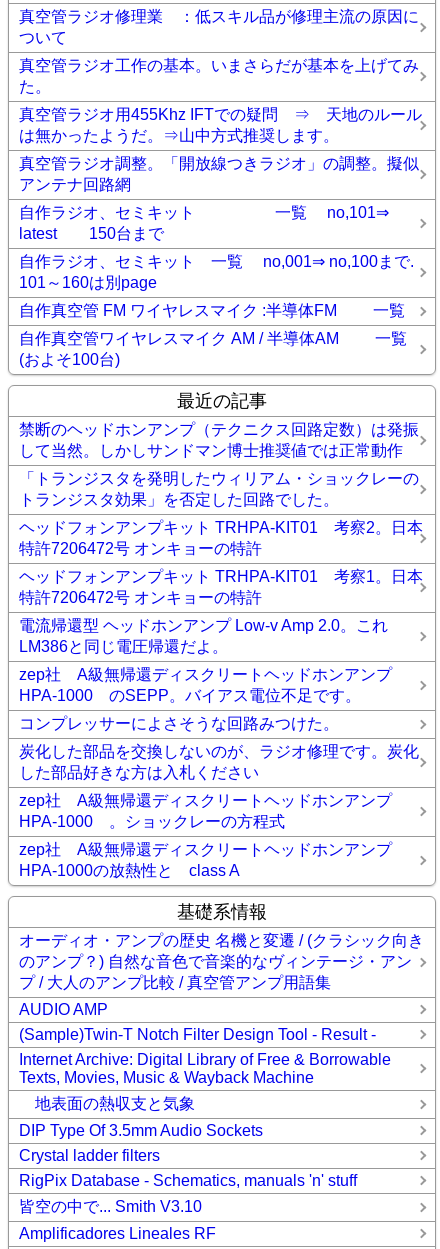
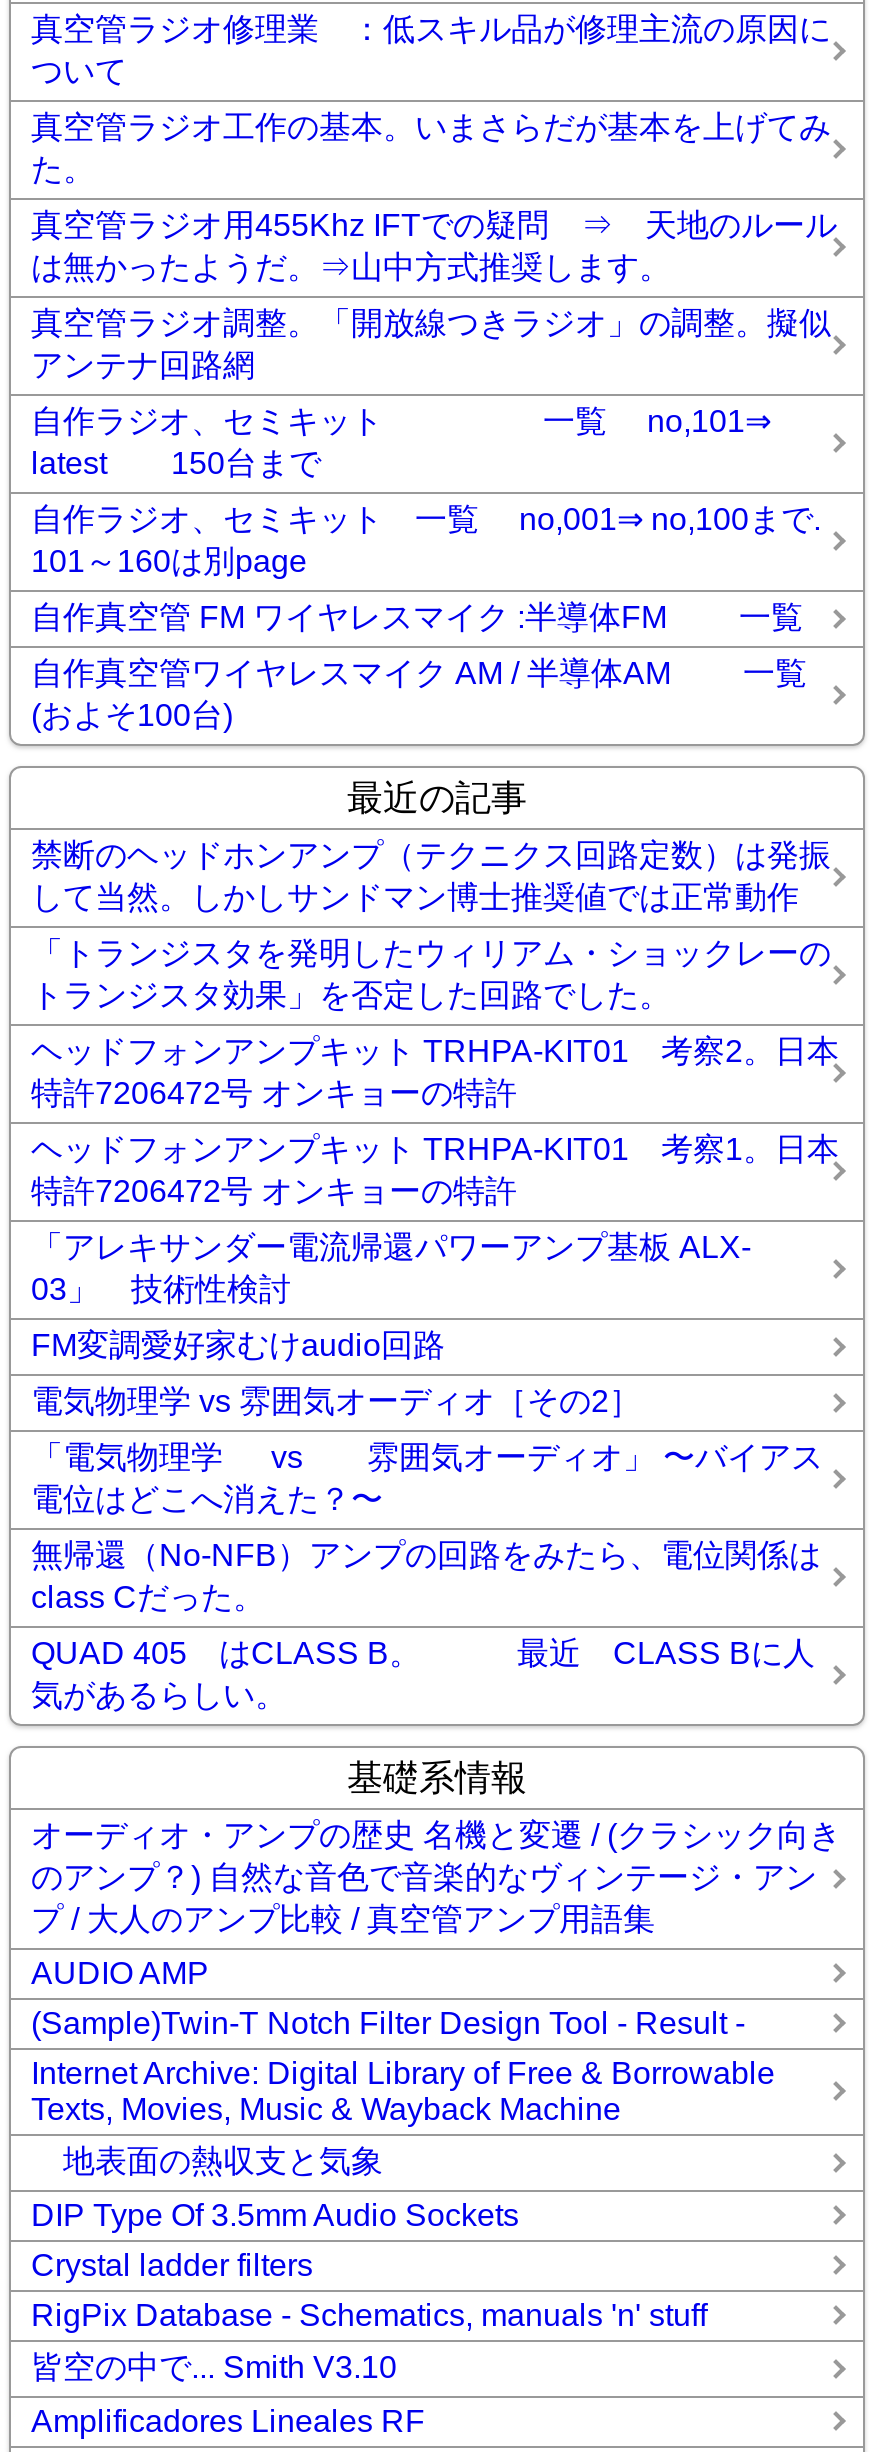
[19,617,388,655] 電流帰還型 ヘッドホンアンプ Low-v Amp 2.0。これ | LM386と同じ電圧帰還だよ。 -> [31,1230,751,1306] 「アレキサンダー電流帰還パワーアンプ基板 ALX- | 03」 技術性検討
[19,666,408,704] zep社 A級無帰還ディスクリートヘッドホンアンプ | HPA-1000 のSEPP。バイアス電位不足です。 -> [31,1328,445,1362] FM変調愛好家むけaudio回路
[19,715,339,732] コンプレッサーによさそうな回路みつけた。 -> [31,1384,641,1418] 電気物理学 vs 雰囲気オーディオ［その2］
[19,743,419,781] 炭化した部品を交換しないのが、ラジオ修理です。炭化 | した部品好きな方は入札ください -> [31,1440,823,1516] 「電気物理学 vs 雰囲気オーディオ」 〜バイアス | 電位はどこへ消えた？〜
[19,792,408,830] zep社 A級無帰還ディスクリートヘッドホンアンプ | HPA-1000 。ショックレーの方程式 -> [31,1538,821,1614] 無帰還（No-NFB）アンプの回路をみたら、電位関係は | class Cだった。
[19,841,408,879] zep社 A級無帰還ディスクリートヘッドホンアンプ | HPA-1000の放熱性と class A -> [31,1636,815,1712] QUAD 405 はCLASS B。 最近 CLASS Bに人 | 気があるらしい。

